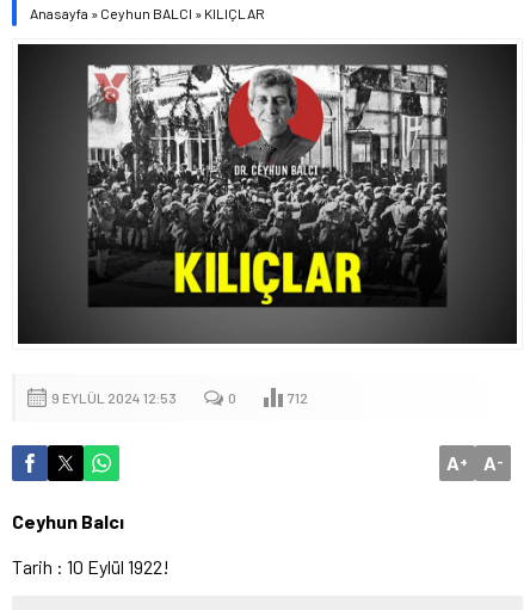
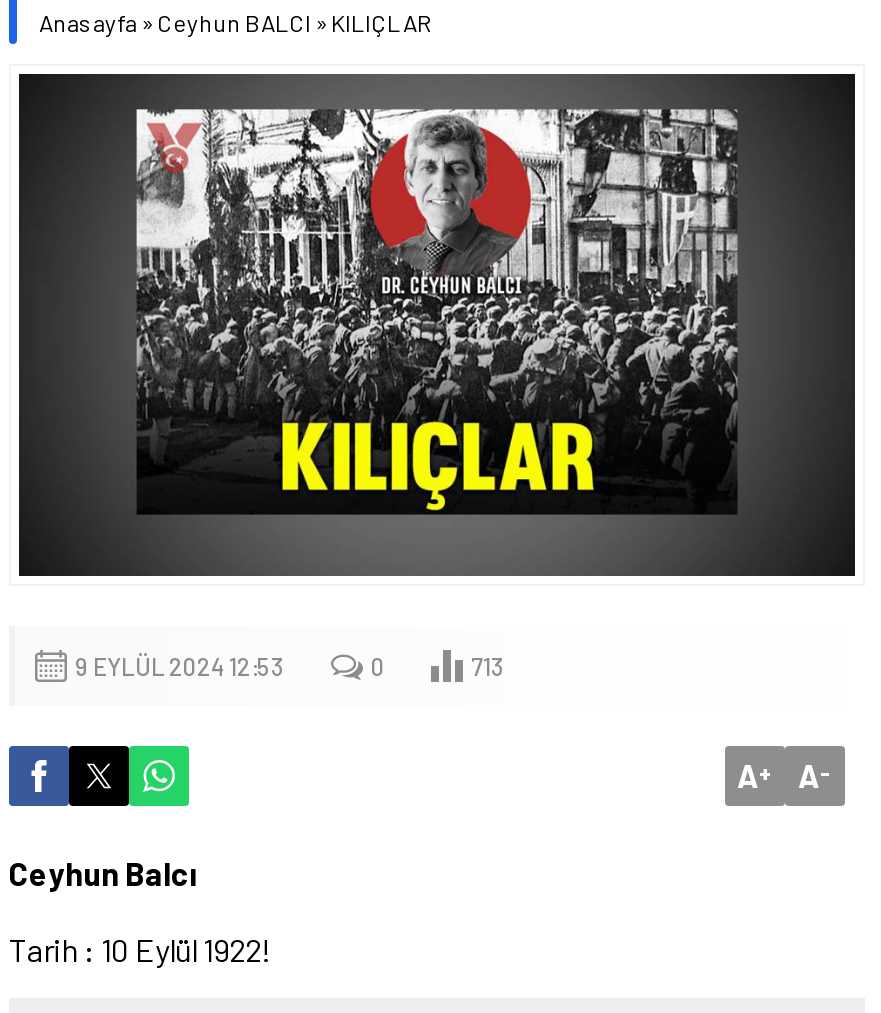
[288,389,308,406] 712 -> [471,652,505,680] 713

